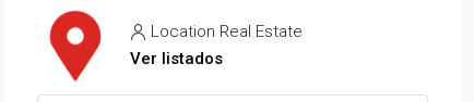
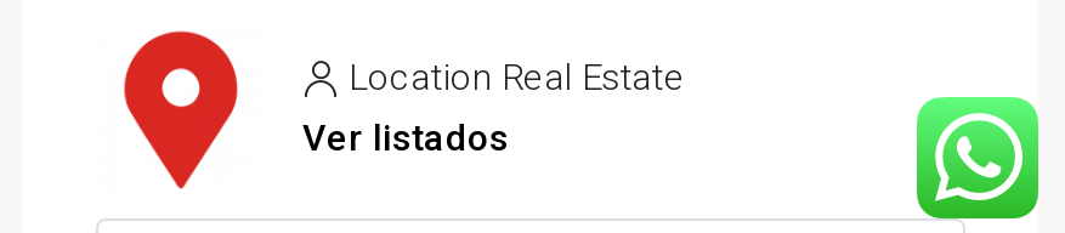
none -> [914,95,1041,221] [image]

